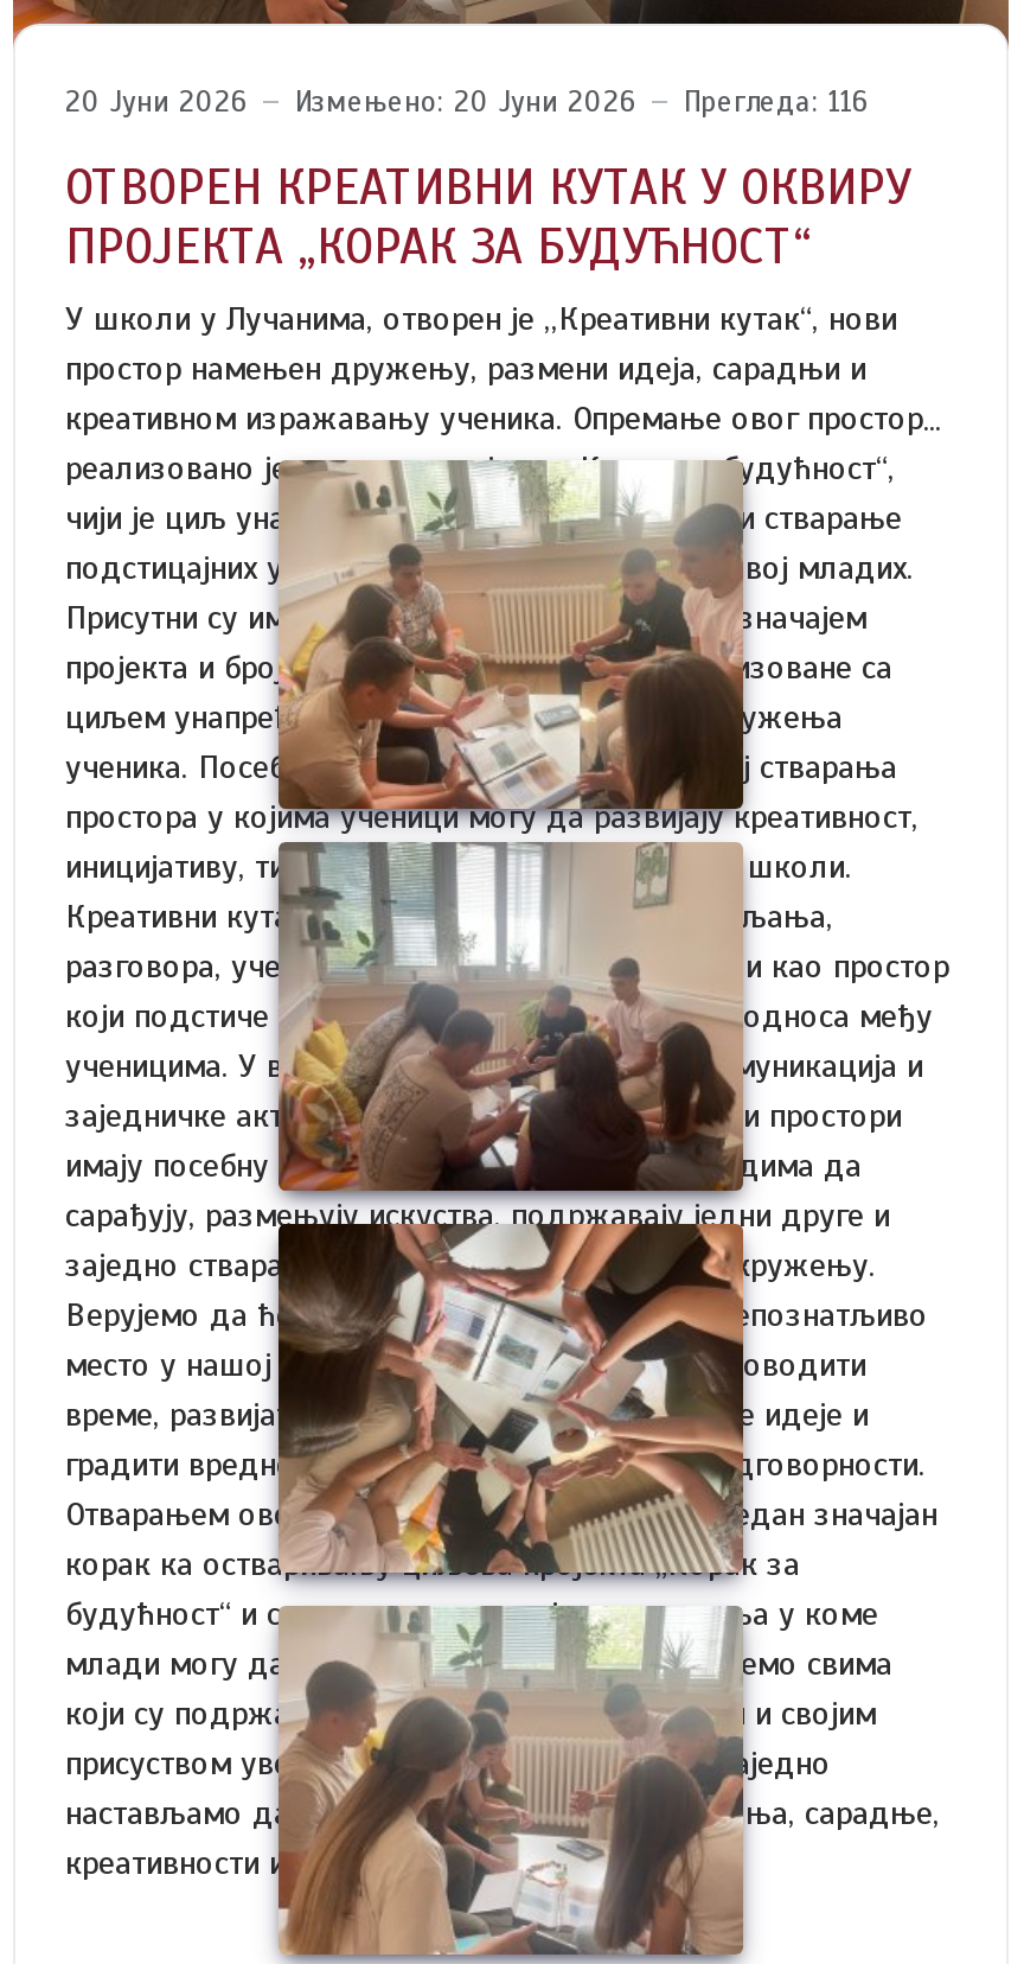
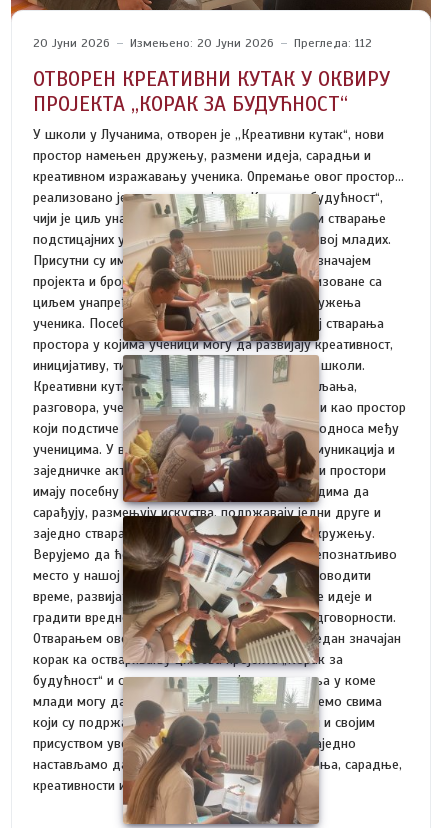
[65,83,869,121] 20 Јуни 2026 Измењено: 20 Јуни 2026 Прегледа: 116 -> [33,35,372,51] 20 Јуни 2026 Измењено: 20 Јуни 2026 Прегледа: 112

